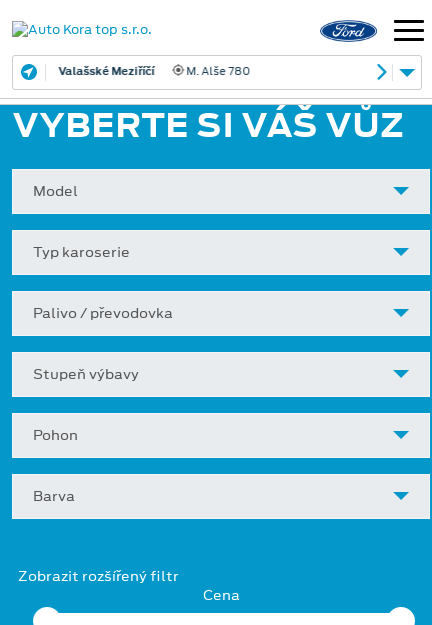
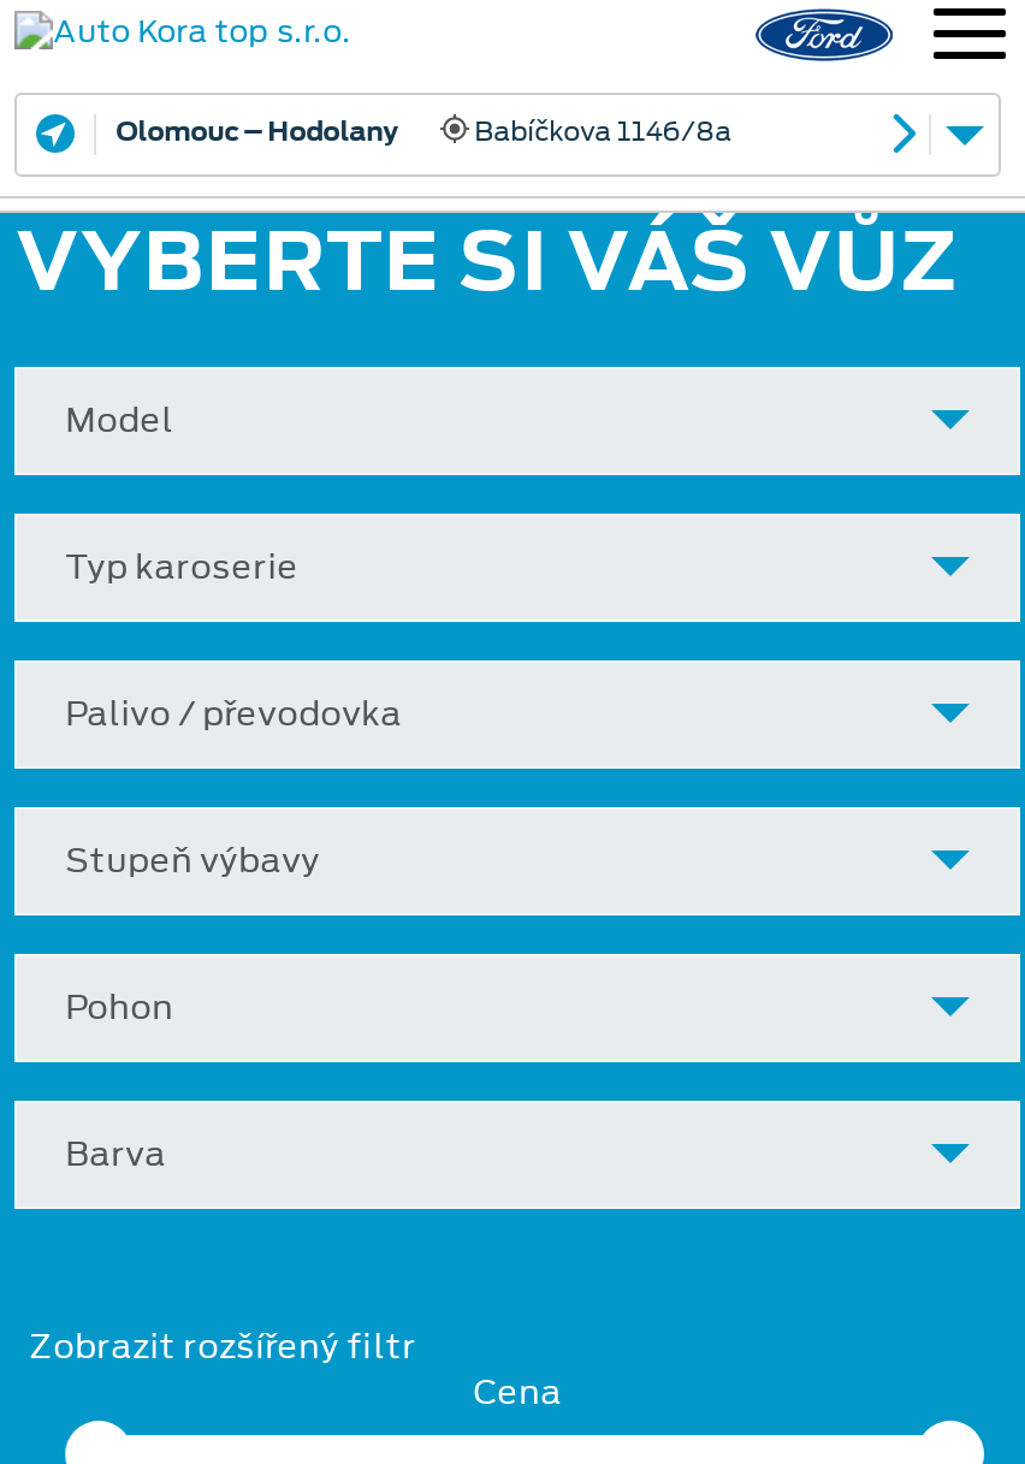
[54,62,246,78] Valašské Meziříčí | M. Alše 780 -> [115,111,731,149] Olomouc – Hodolany | Babíčkova 1146/8a

